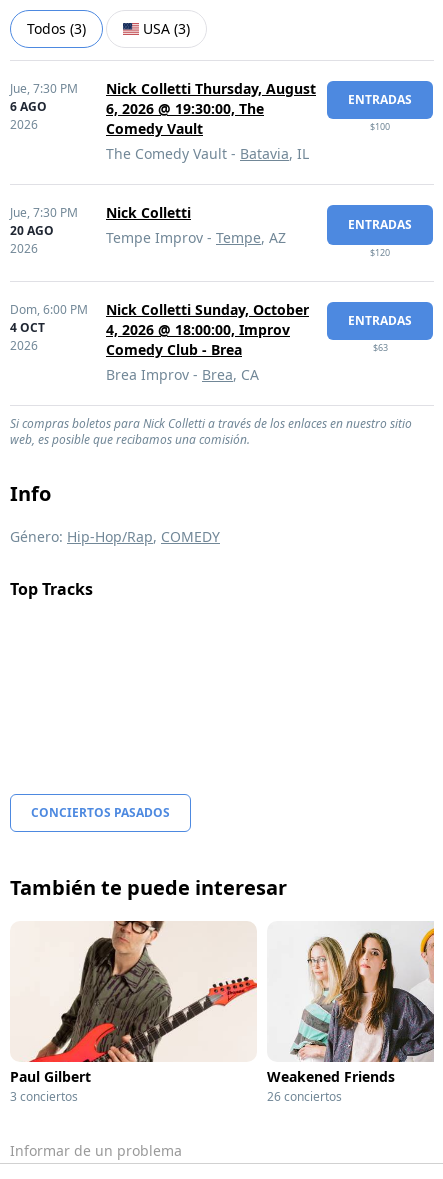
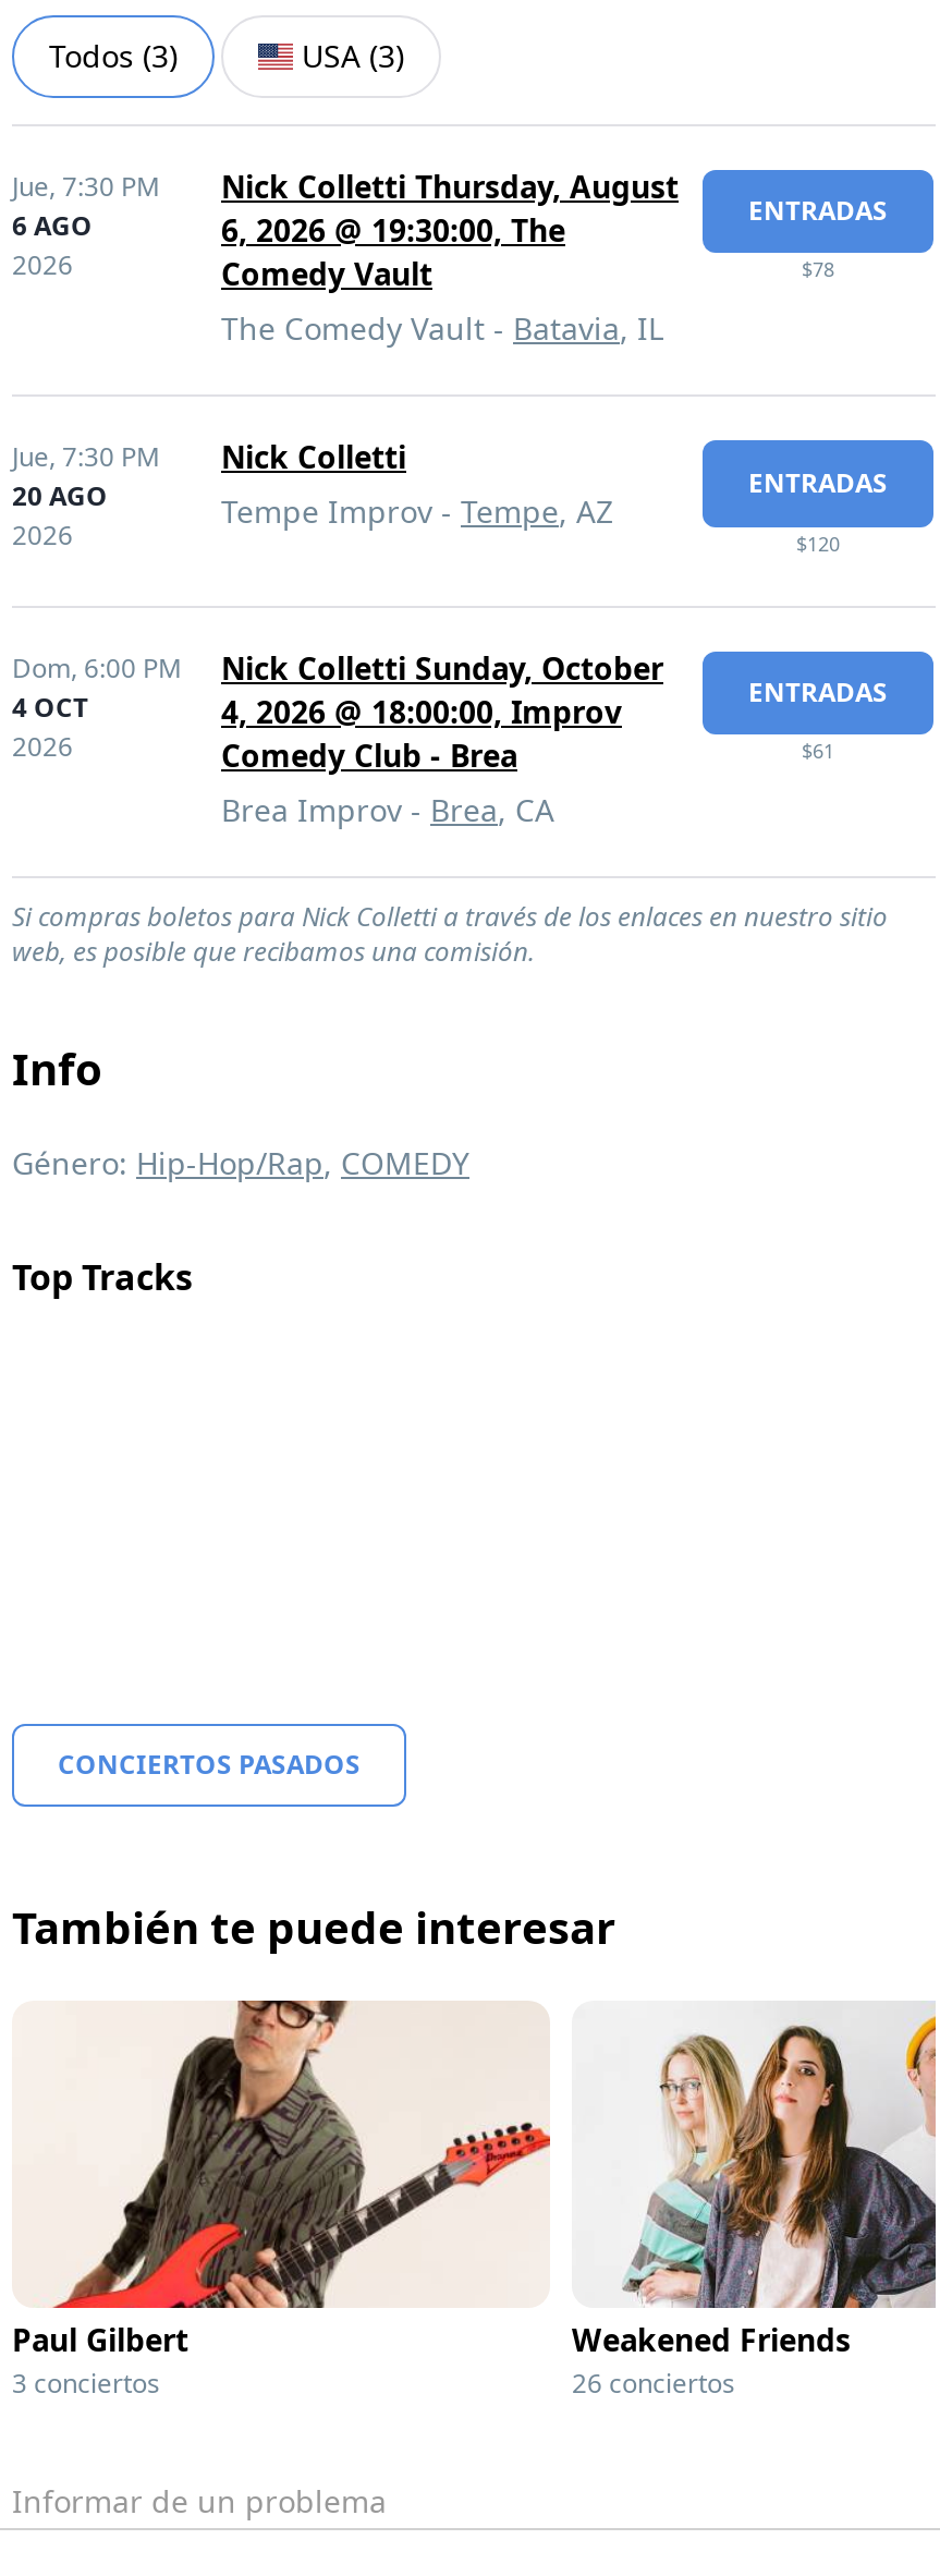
[370,120,390,133] $100 -> [802,255,834,283] $78
[372,341,387,354] $63 -> [802,737,834,765] $61

